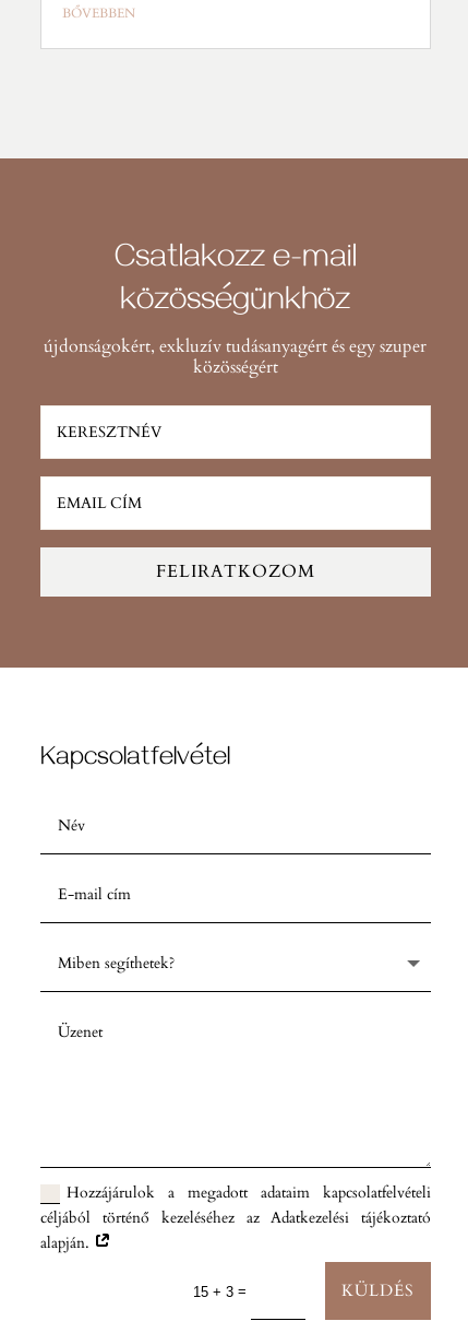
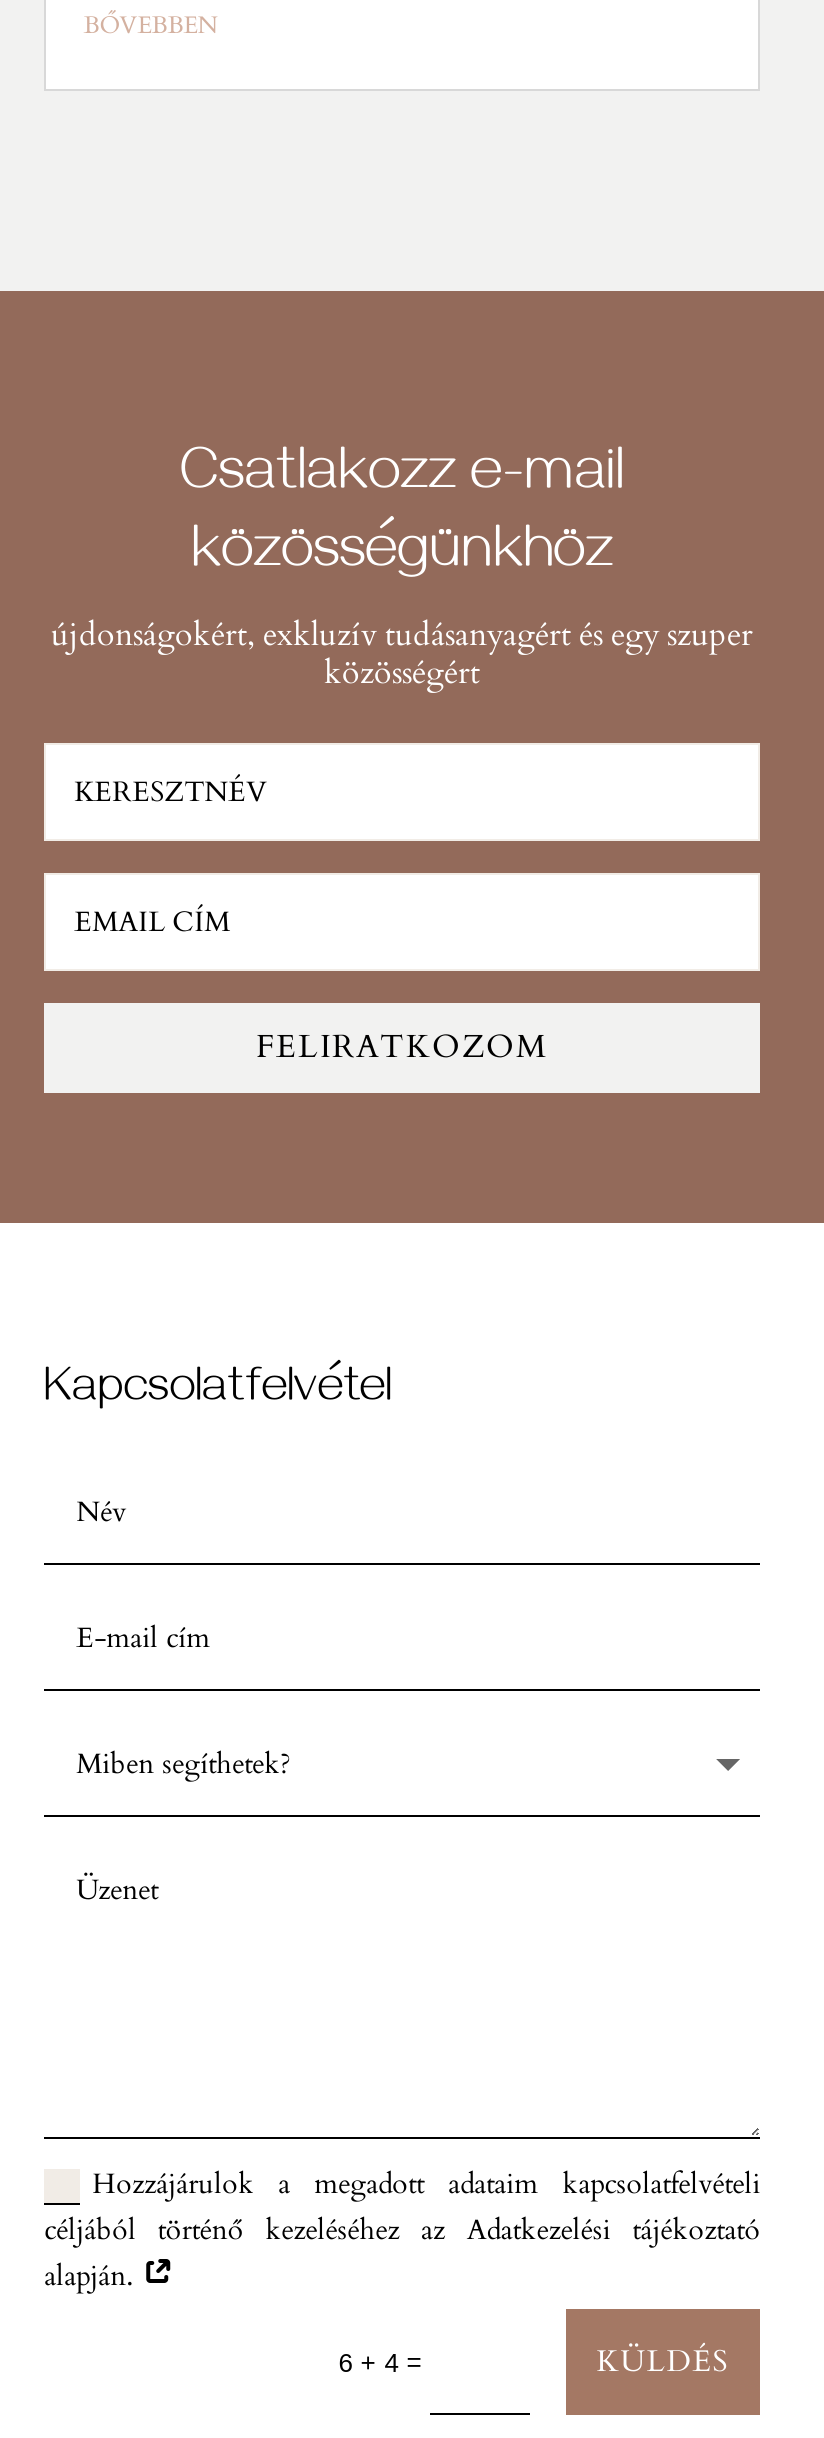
[193,1283,251,1300] 15 + 3 = -> [338,2348,430,2379] 6 + 4 =

